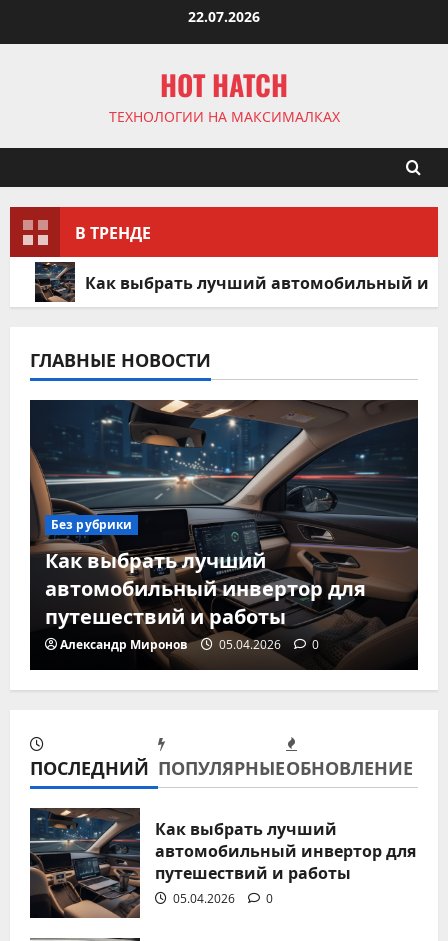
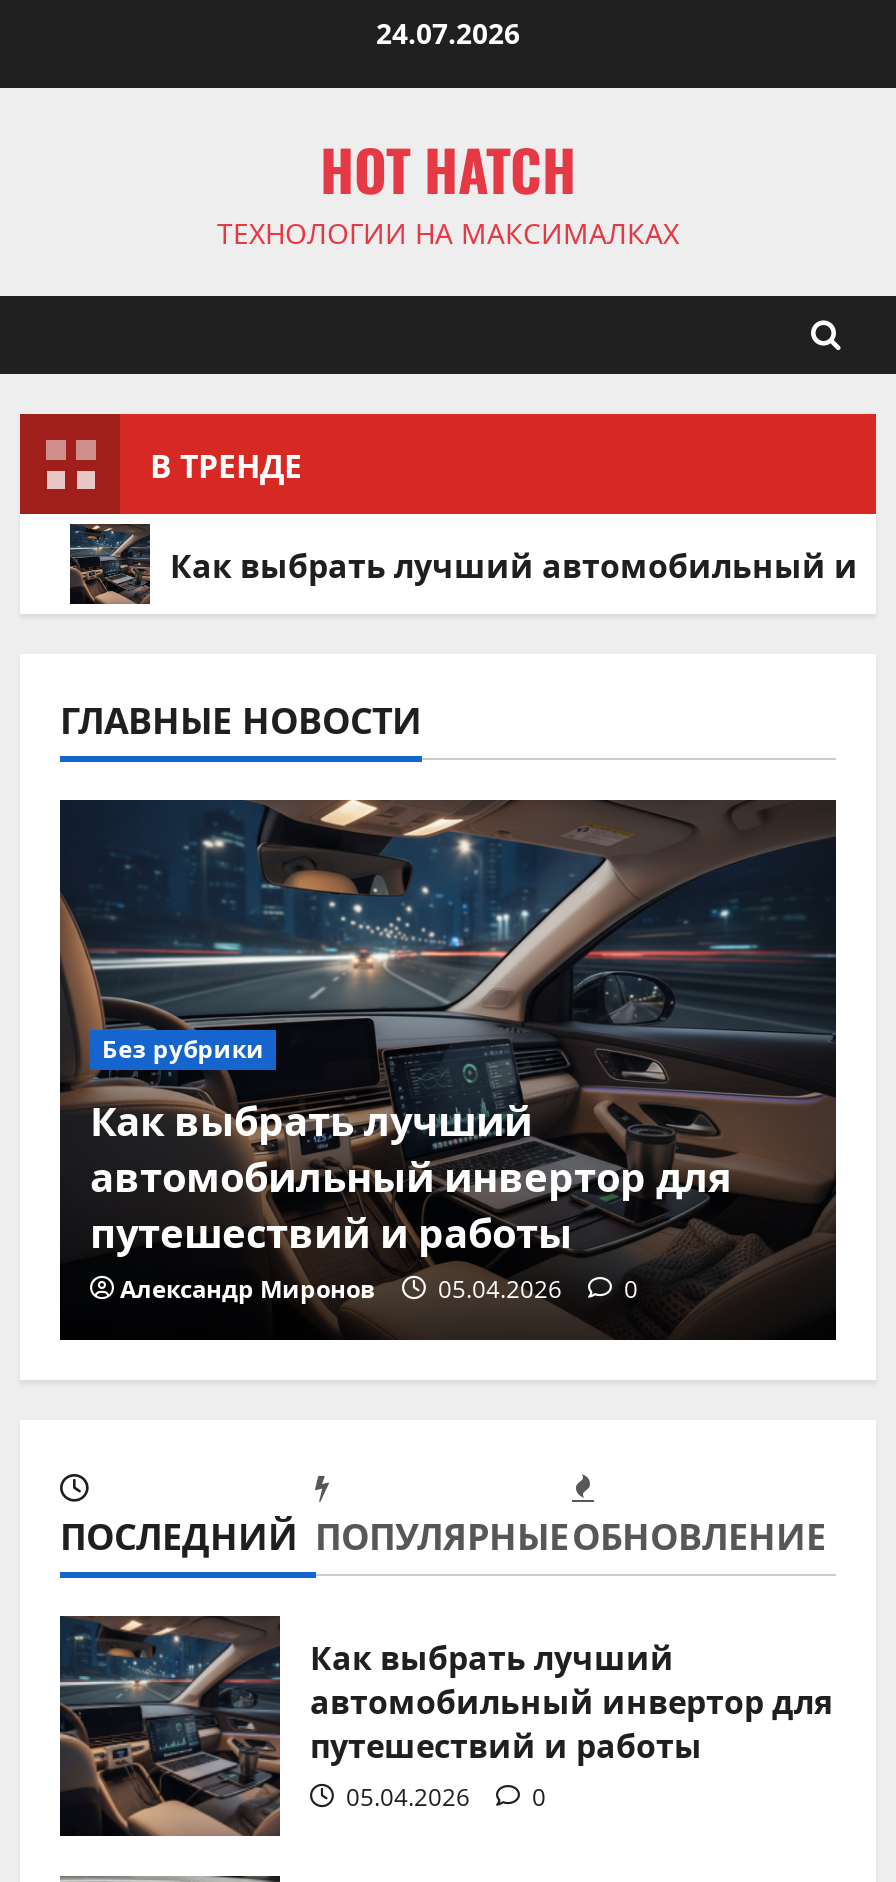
[188,7,260,26] 22.07.2026 -> [376,14,520,52] 24.07.2026

